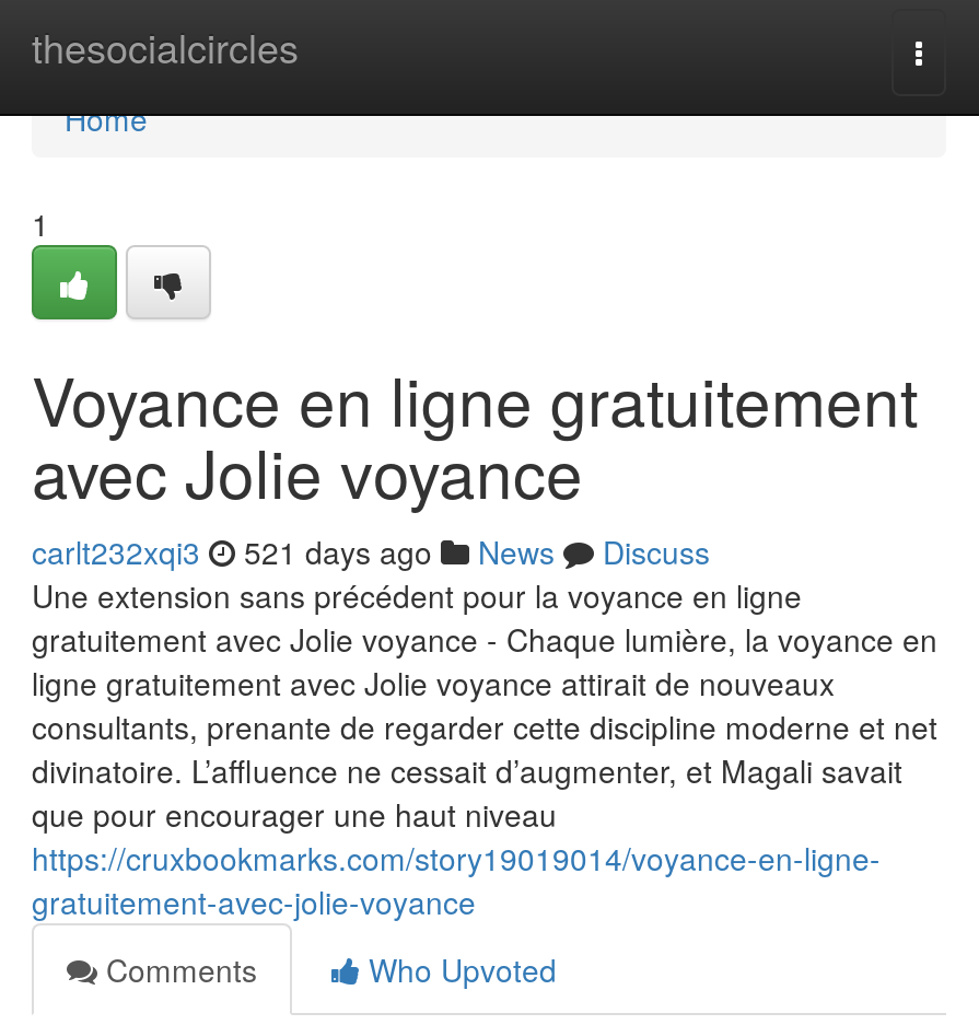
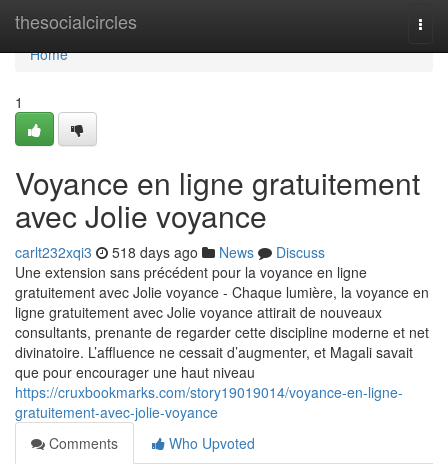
[32,529,710,573] carlt232xqi3 521 days ago News Discuss -> [15,242,325,262] carlt232xqi3 518 days ago News Discuss

